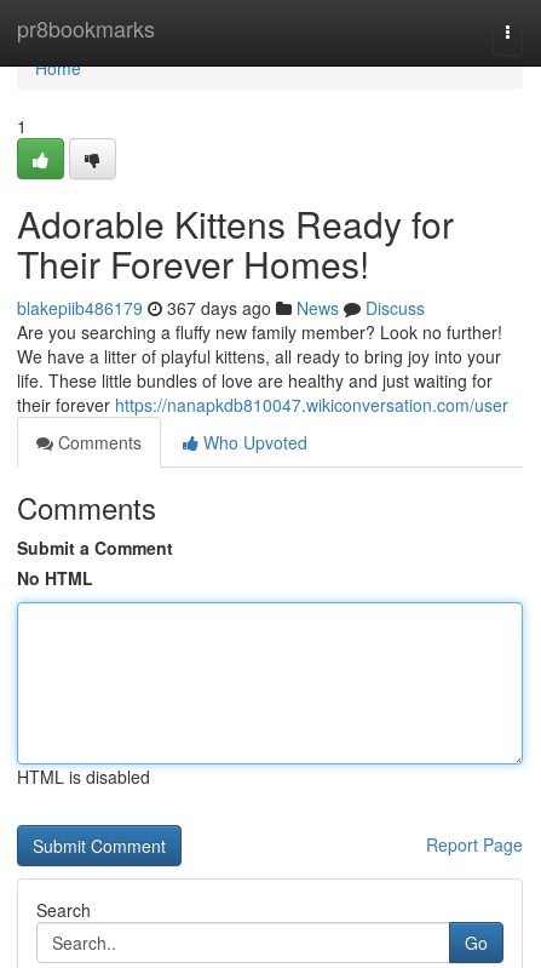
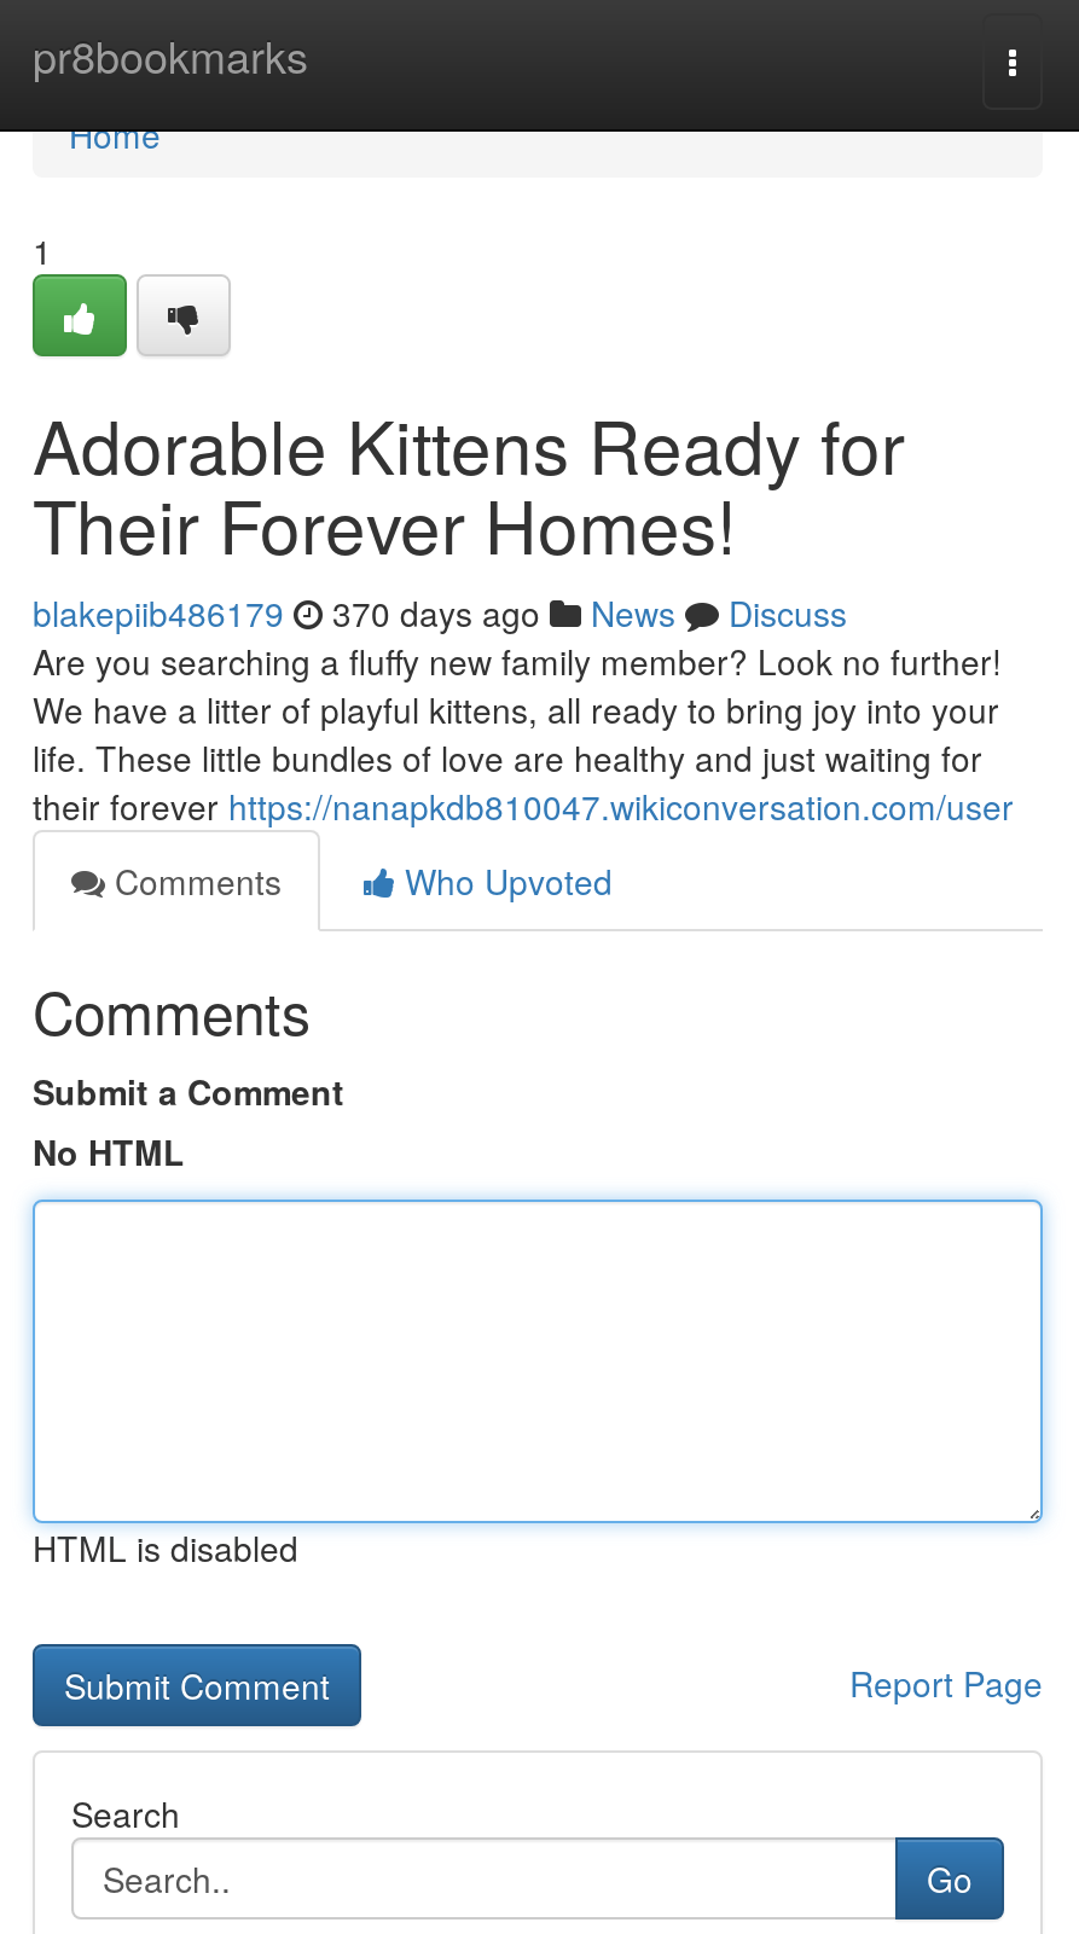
[17,296,425,320] blakepiib486179 367 days ago News Discuss -> [33,588,847,637] blakepiib486179 370 days ago News Discuss

